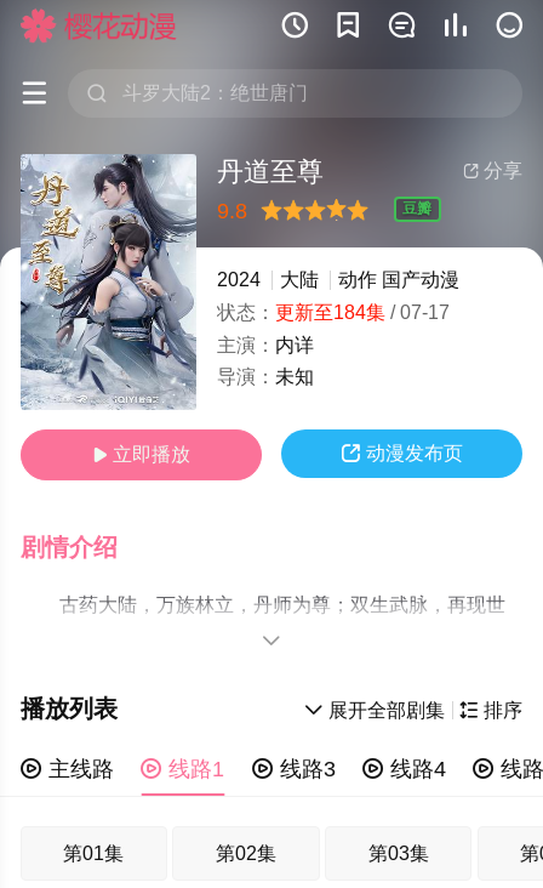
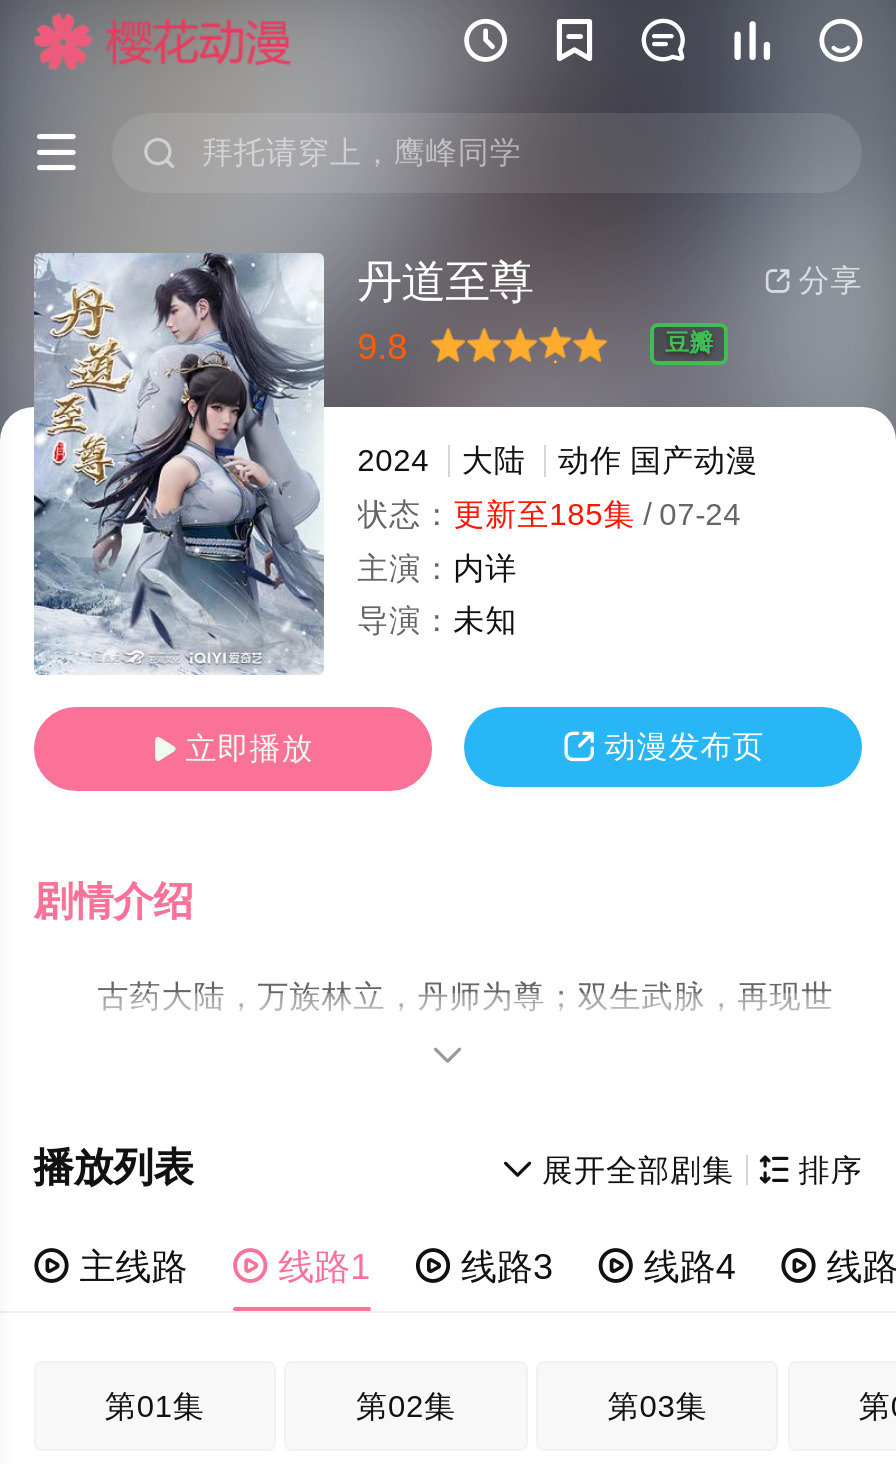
[216,302,449,323] 状态：更新至184集/ 07-17 -> [357,497,741,531] 状态：更新至185集/ 07-24

